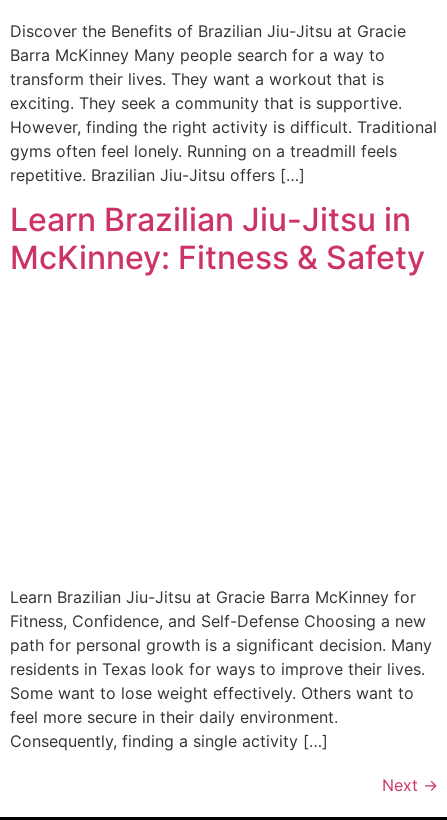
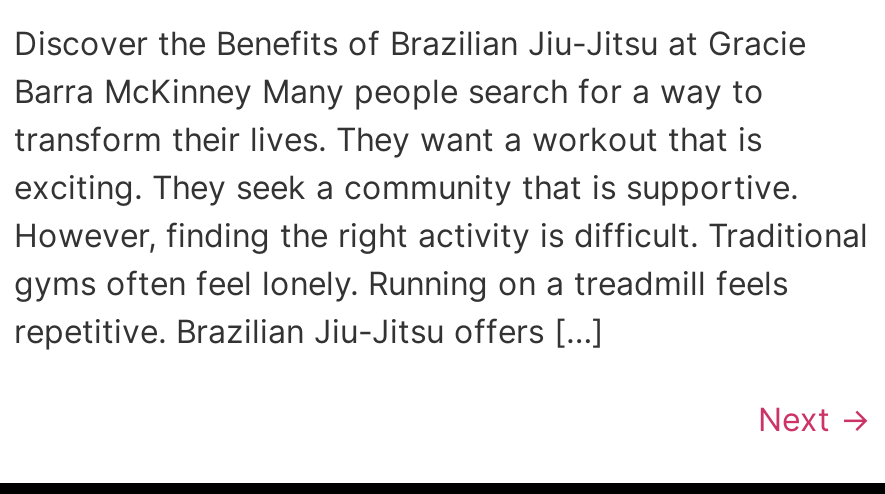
[10,200,425,277] Learn Brazilian Jiu-Jitsu in | McKinney: Fitness & Safety -> none
[10,587,432,751] Learn Brazilian Jiu-Jitsu at Gracie Barra McKinney for | Fitness, Confidence, and Self-Defense Choosing a new | path for personal growth is a significant decision. Many | residents in Texas look for ways to improve their lives. | Some want to lose weight effectively. Others want to | feel more secure in their daily environment. | Consequently, finding a single activity […] -> none

